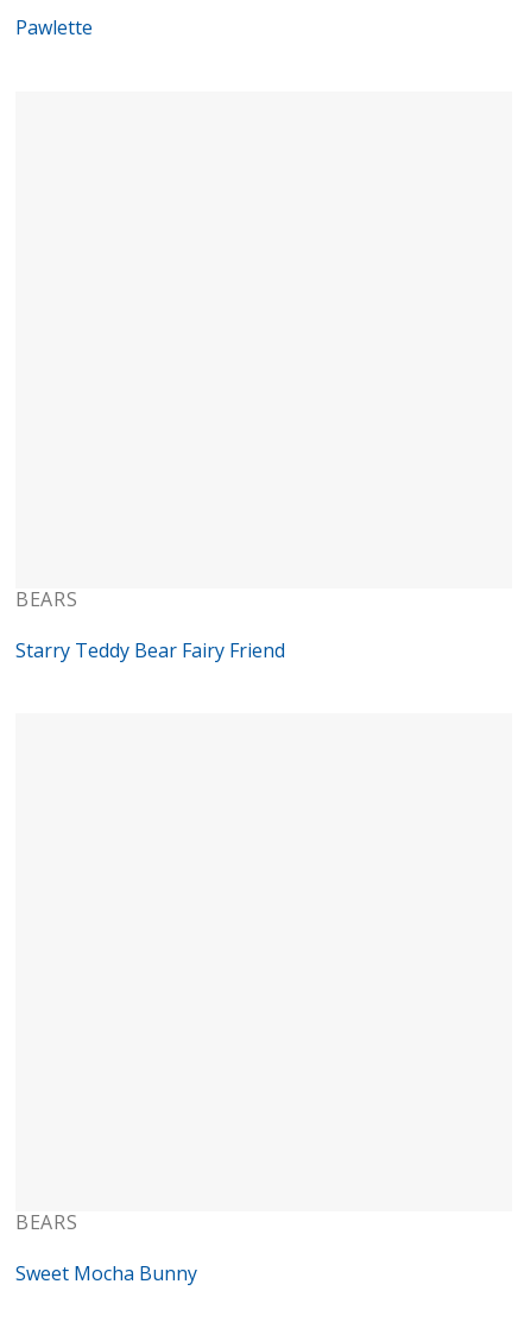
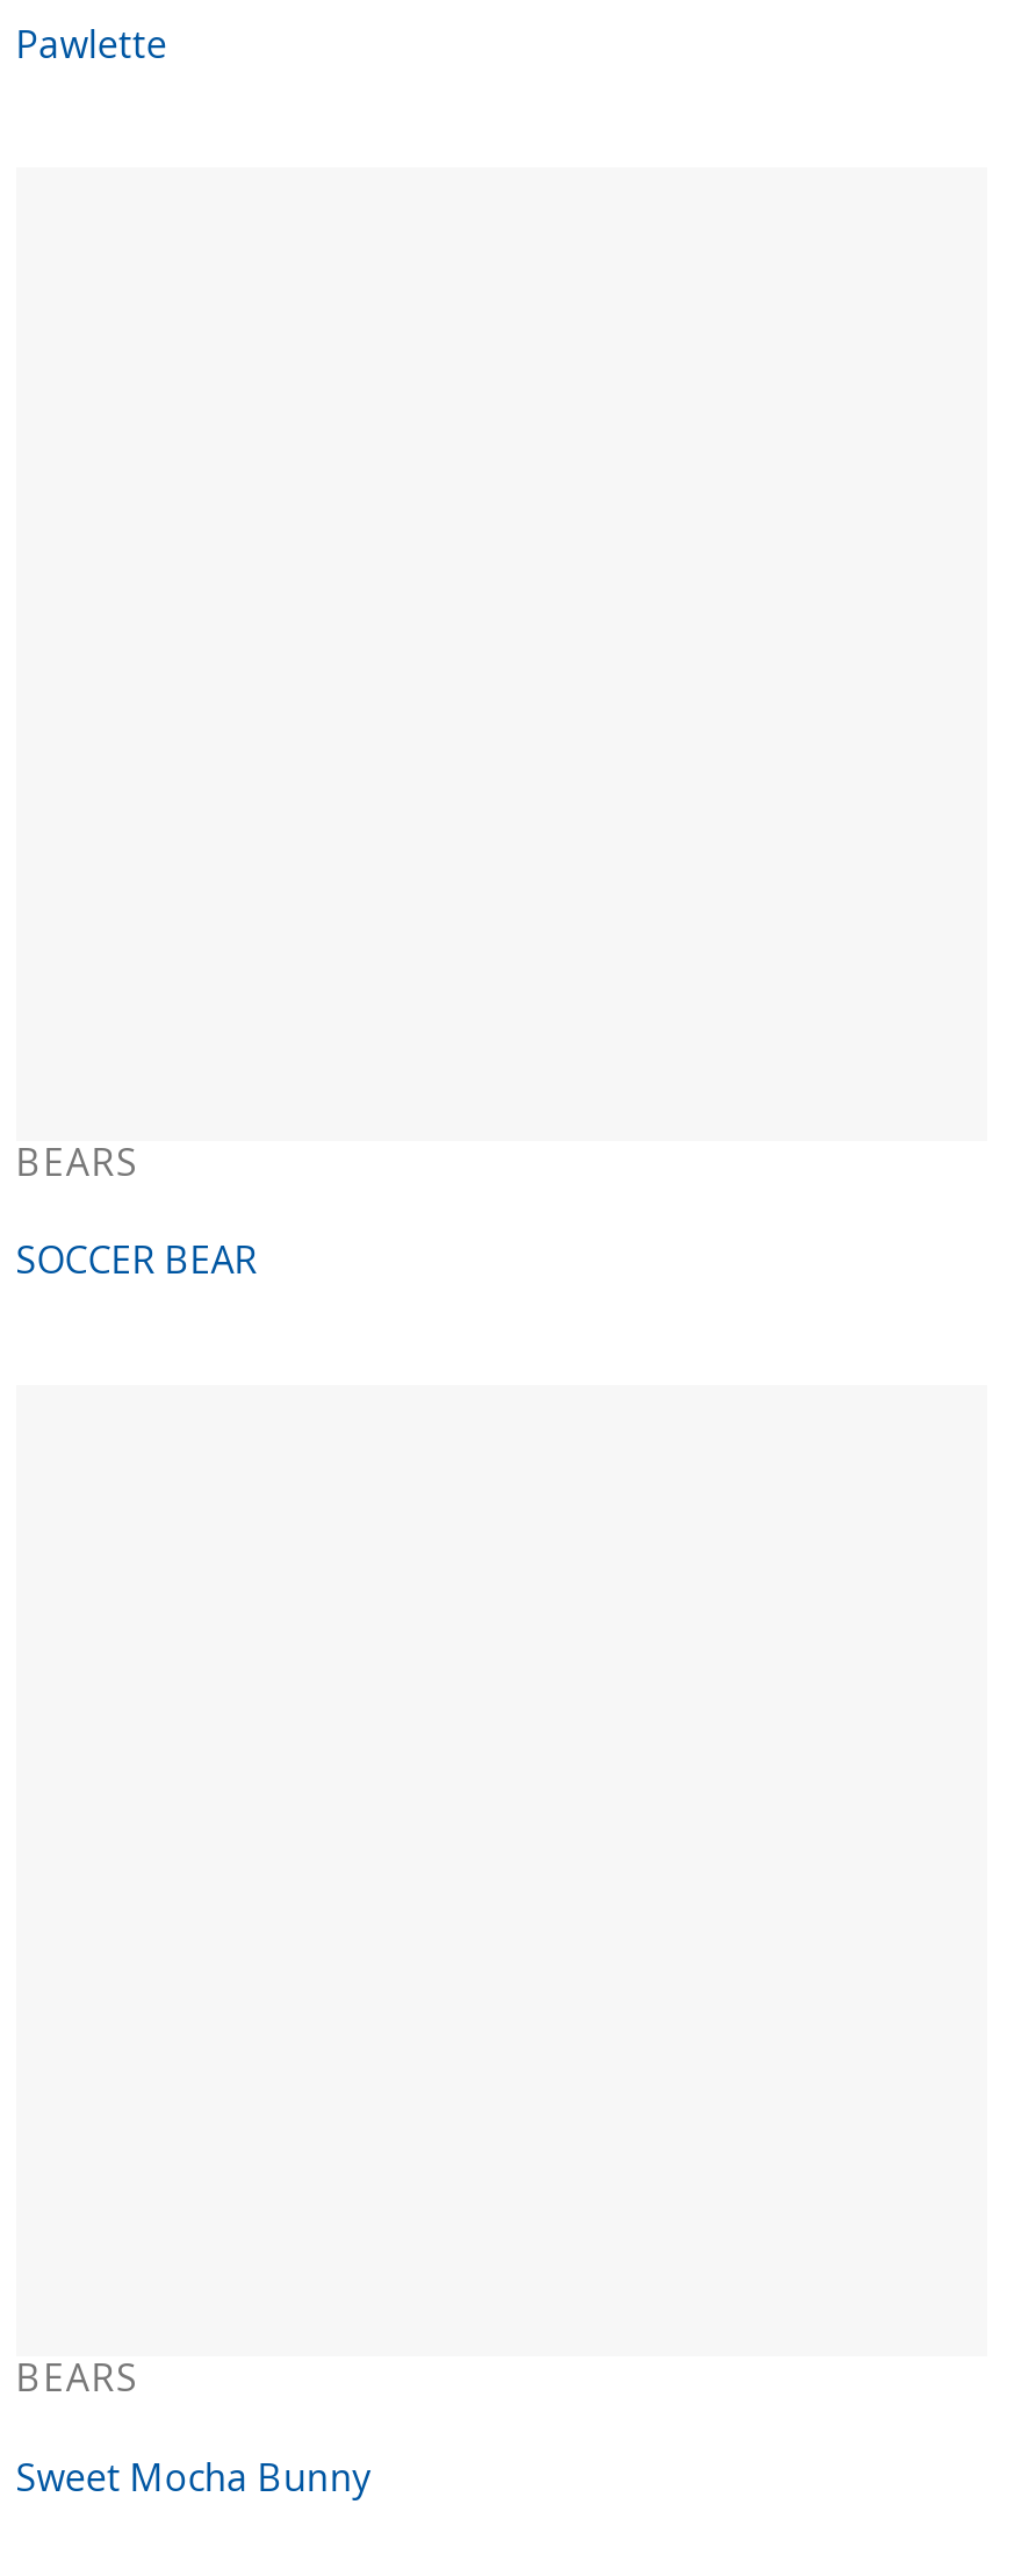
[15,637,285,663] Starry Teddy Bear Fairy Friend -> [16,1235,257,1286] SOCCER BEAR

